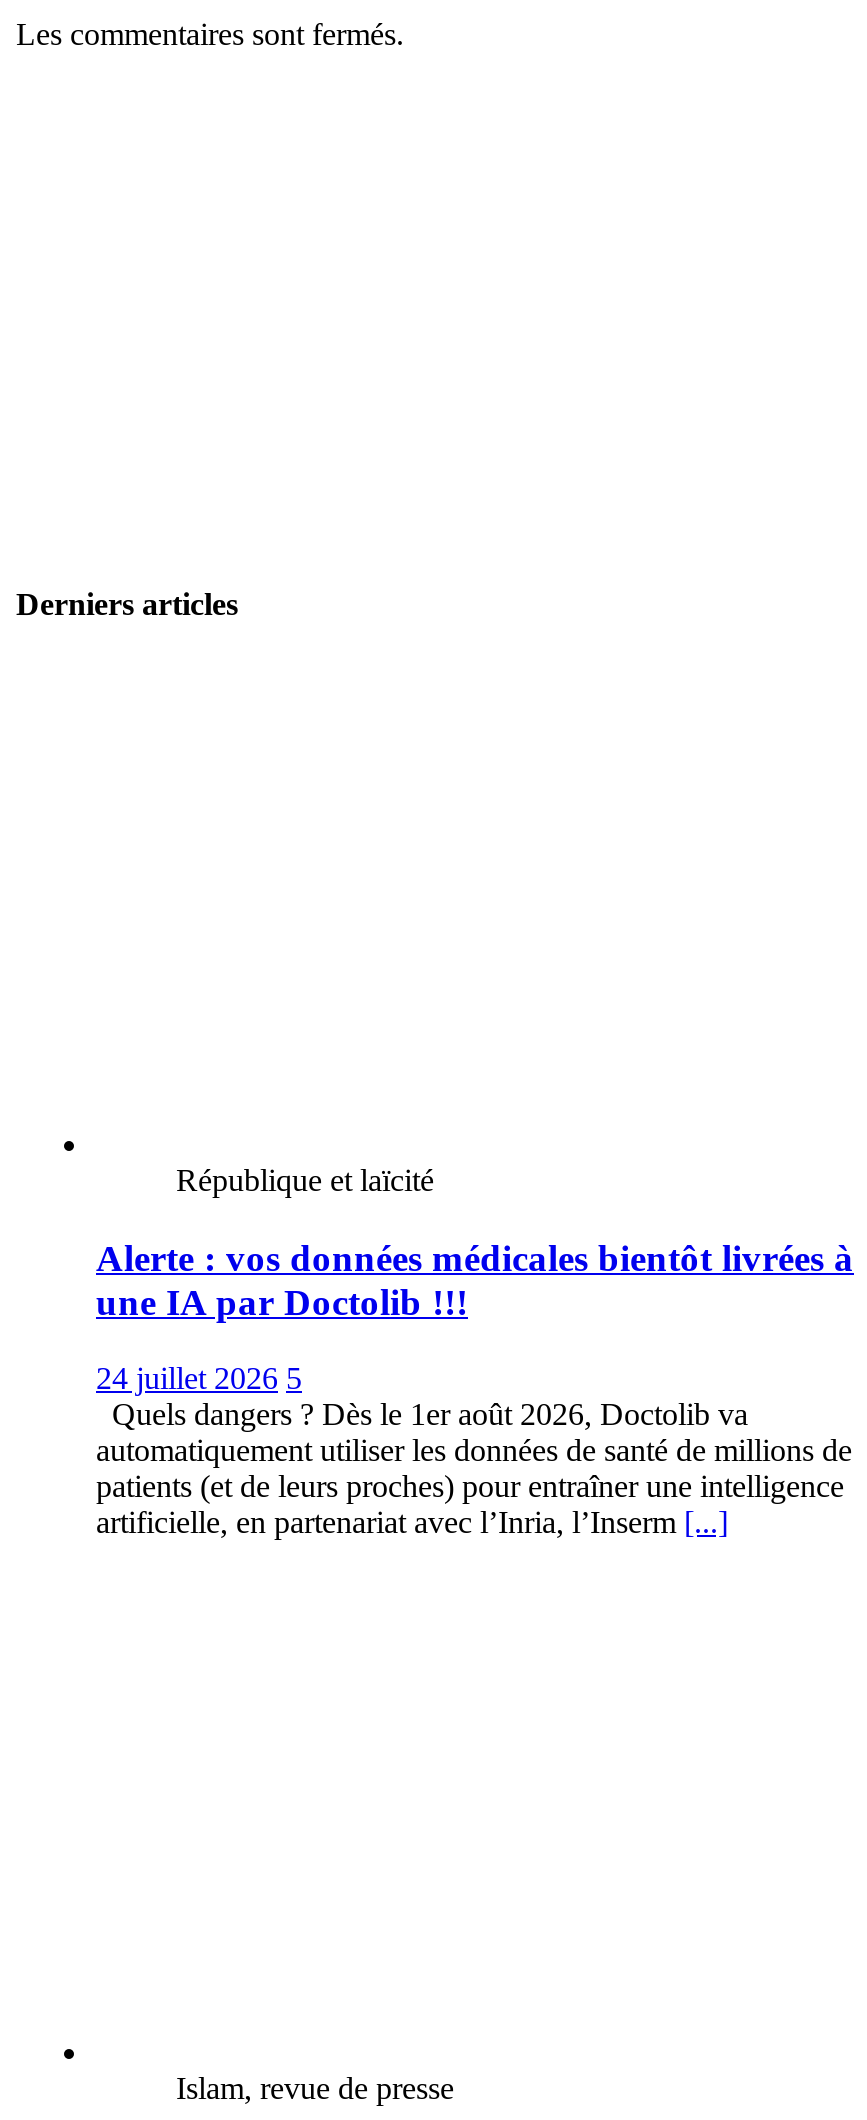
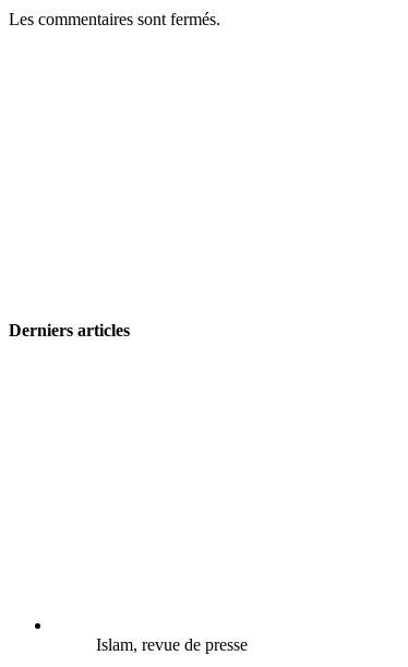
[96,1163,854,1540] République et laïcité | Alerte : vos données médicales bientôt livrées à | une IA par Doctolib !!! | 24 juillet 2026 5 | Quels dangers ? Dès le 1er août 2026, Doctolib va | automatiquement utiliser les données de santé de millions de | patients (et de leurs proches) pour entraîner une intelligence | artificielle, en partenariat avec l’Inria, l’Inserm [...] -> none

